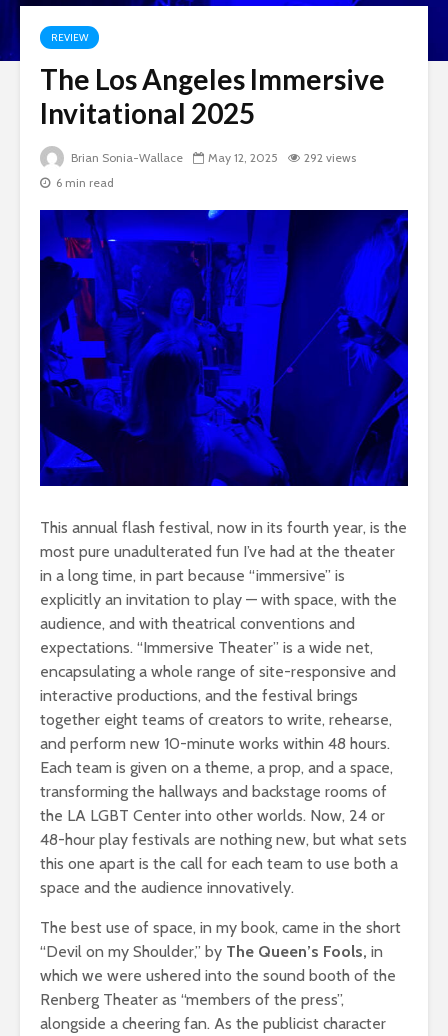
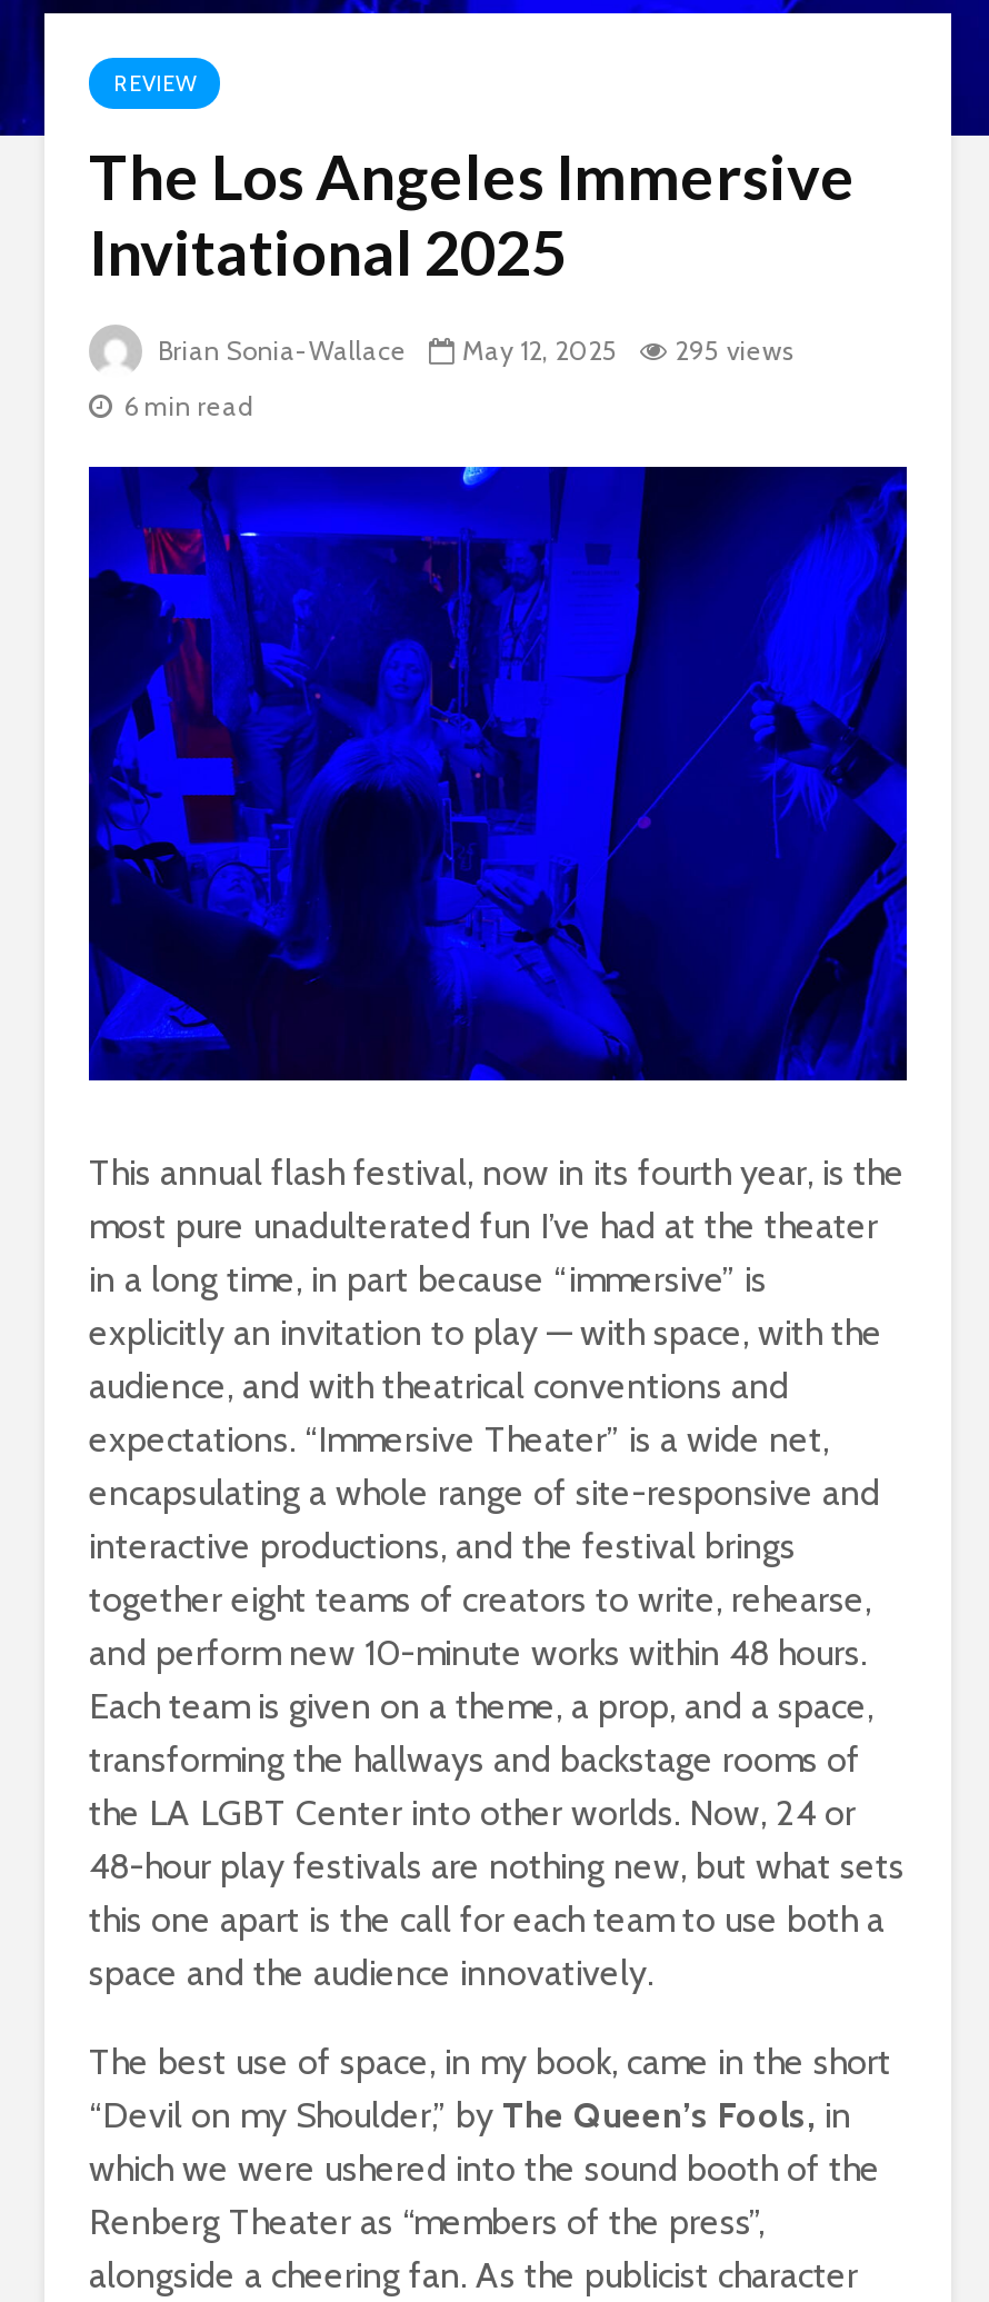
[68,150,356,165] Brian Sonia-Wallace May 12, 2025 292 views -> [151,334,793,367] Brian Sonia-Wallace May 12, 2025 295 views

